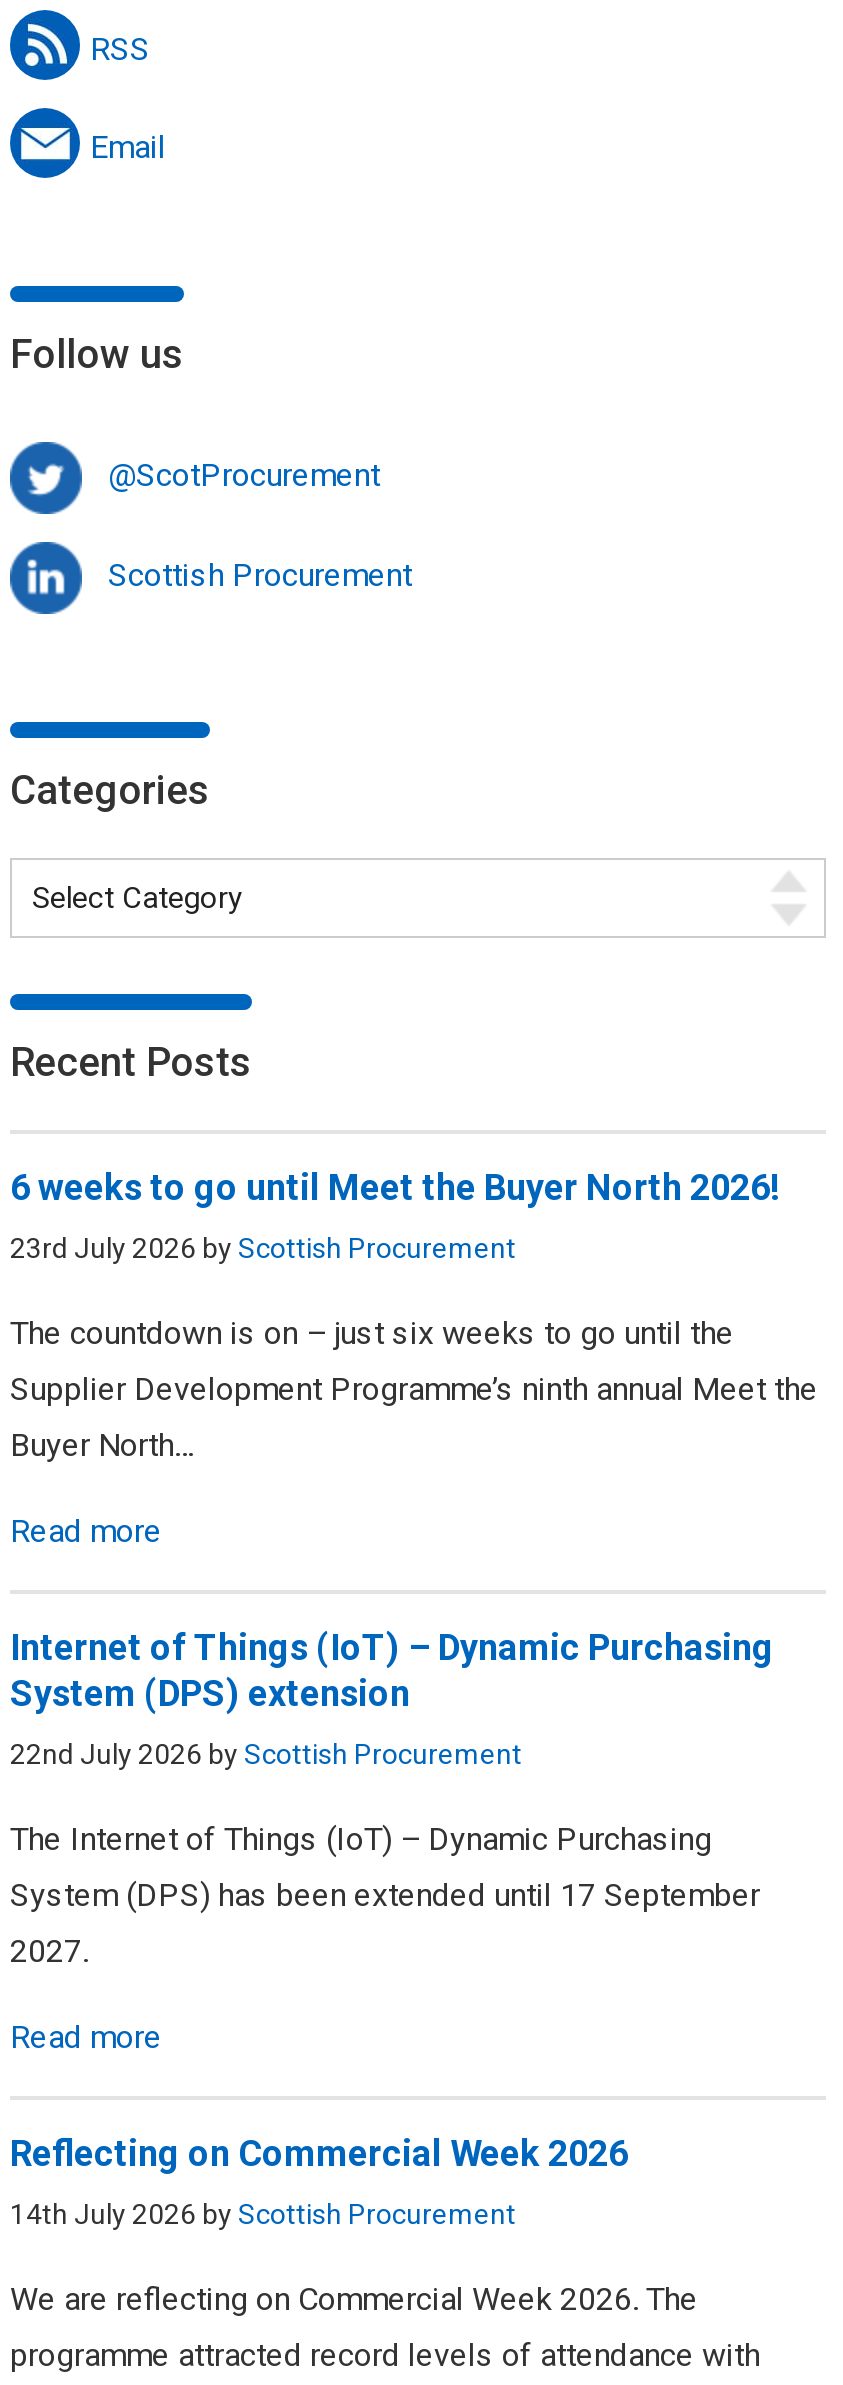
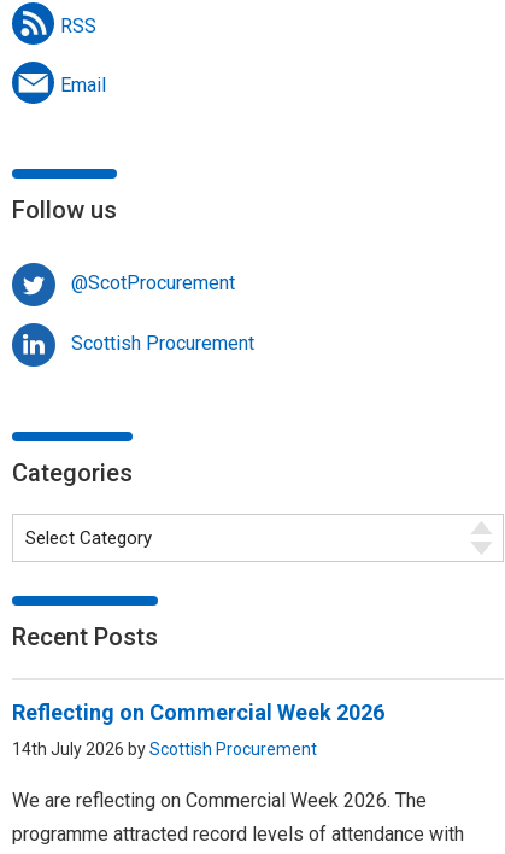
[10,1166,818,2056] 6 weeks to go until Meet the Buyer North 2026! | 23rd July 2026 by Scottish Procurement | The countdown is on – just six weeks to go until the | Supplier Development Programme’s ninth annual Meet the | Buyer North… | Read more | Internet of Things (IoT) – Dynamic Purchasing | System (DPS) extension | 22nd July 2026 by Scottish Procurement | The Internet of Things (IoT) – Dynamic Purchasing | System (DPS) has been extended until 17 September | 2027. | Read more -> none

